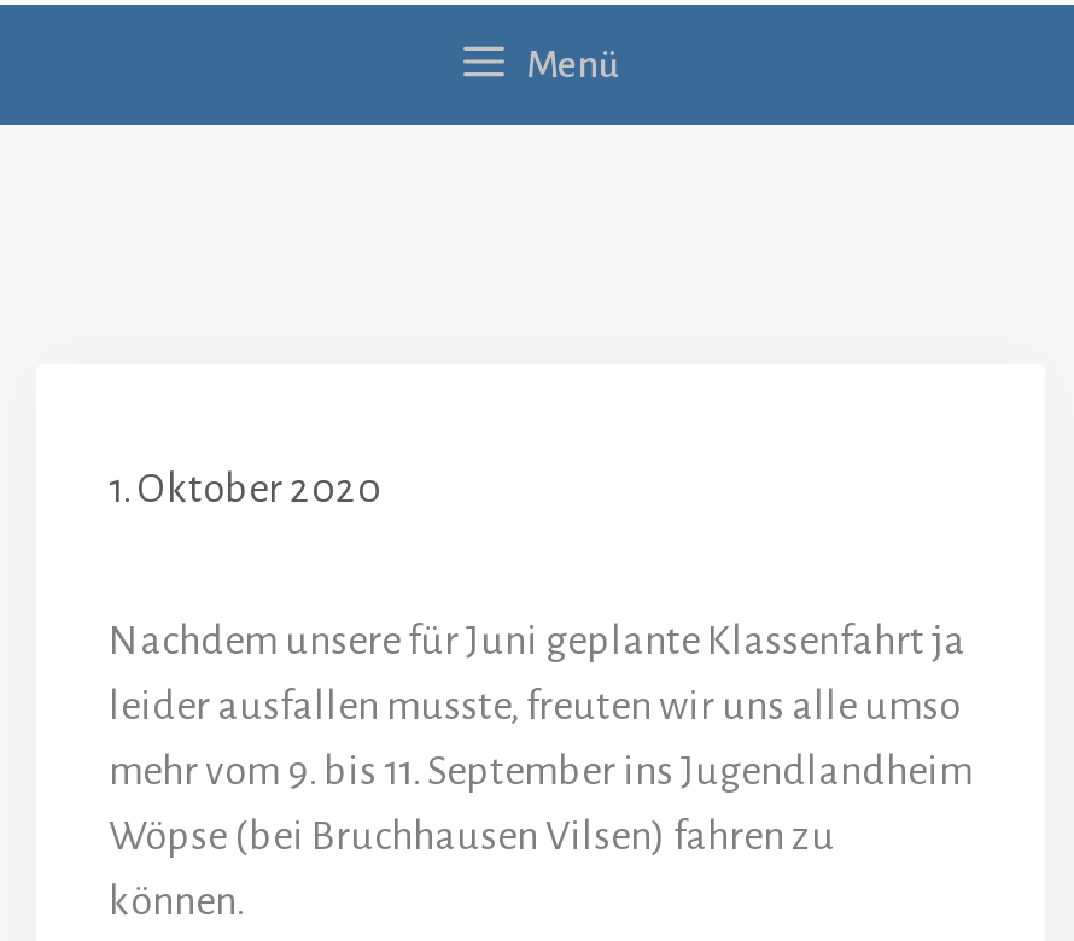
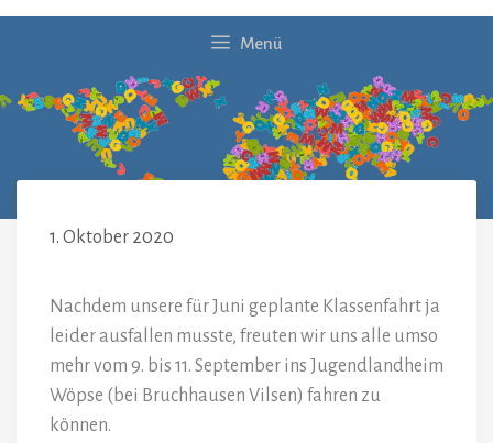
none -> [3,71,490,220] [image]

